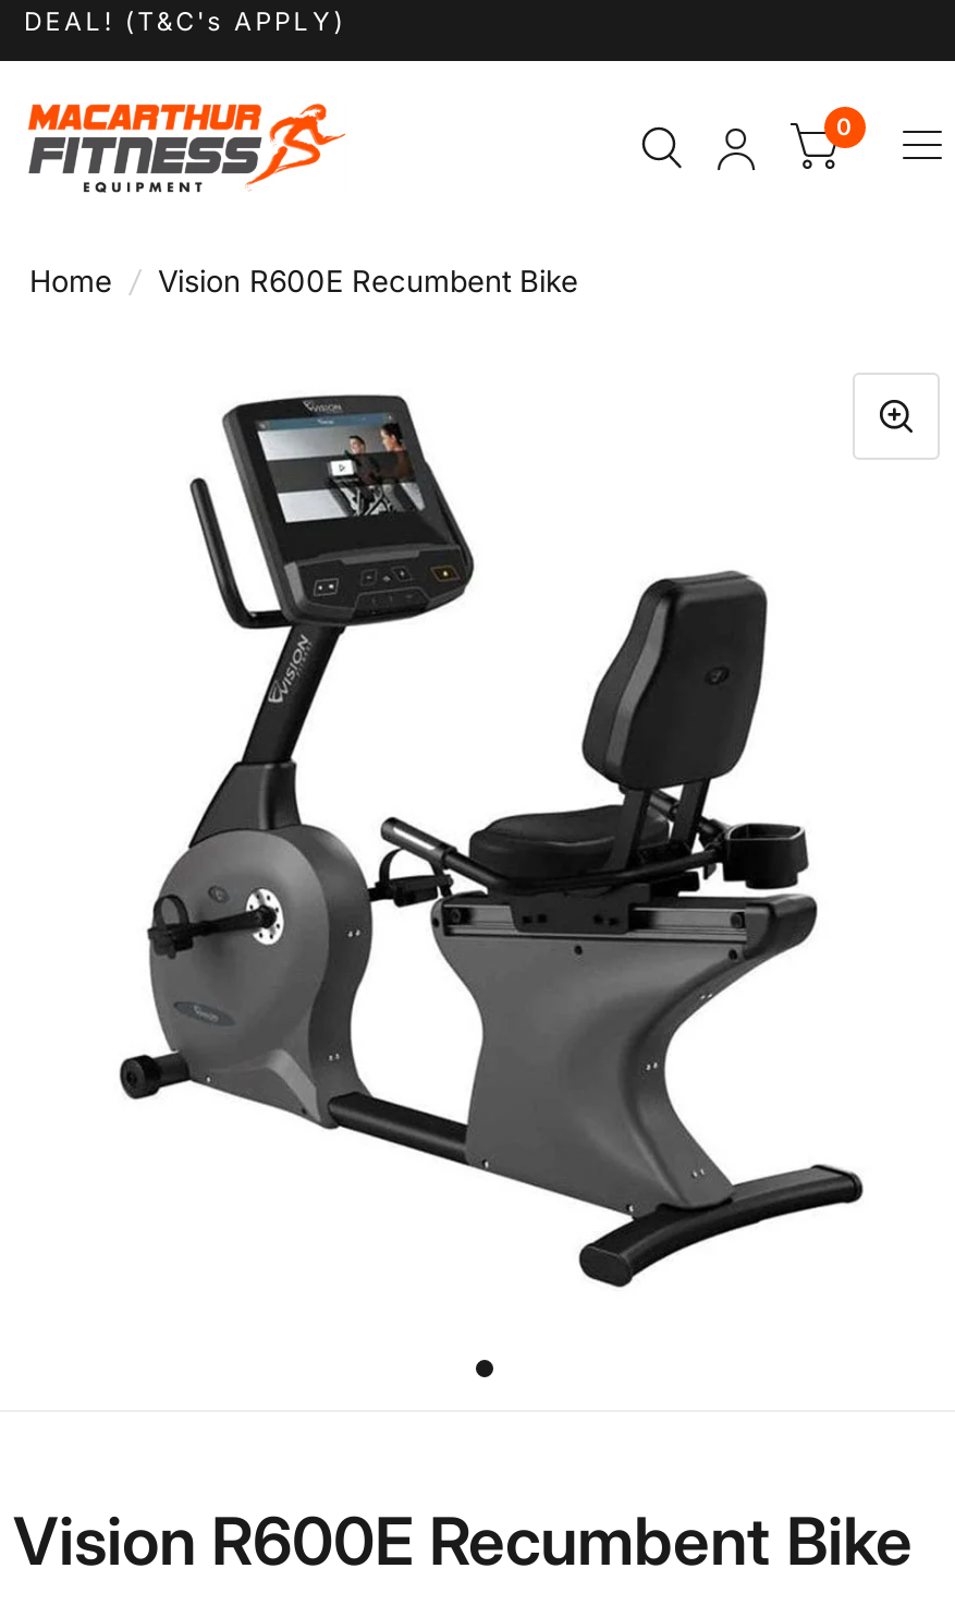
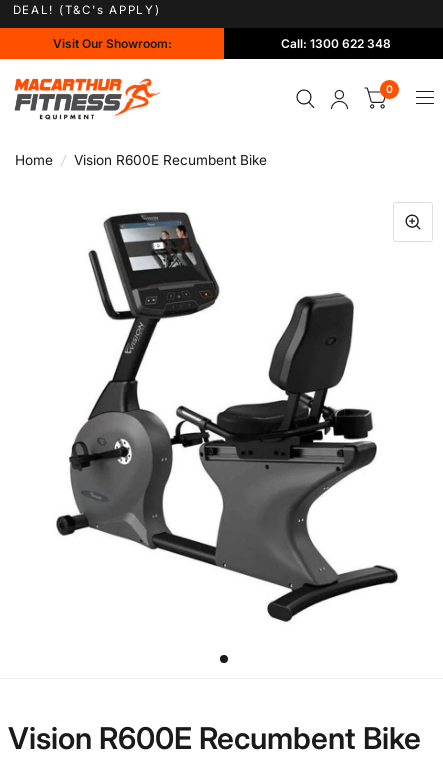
none -> [52,36,391,51] Visit Our Showroom: | Call: 1300 622 348

